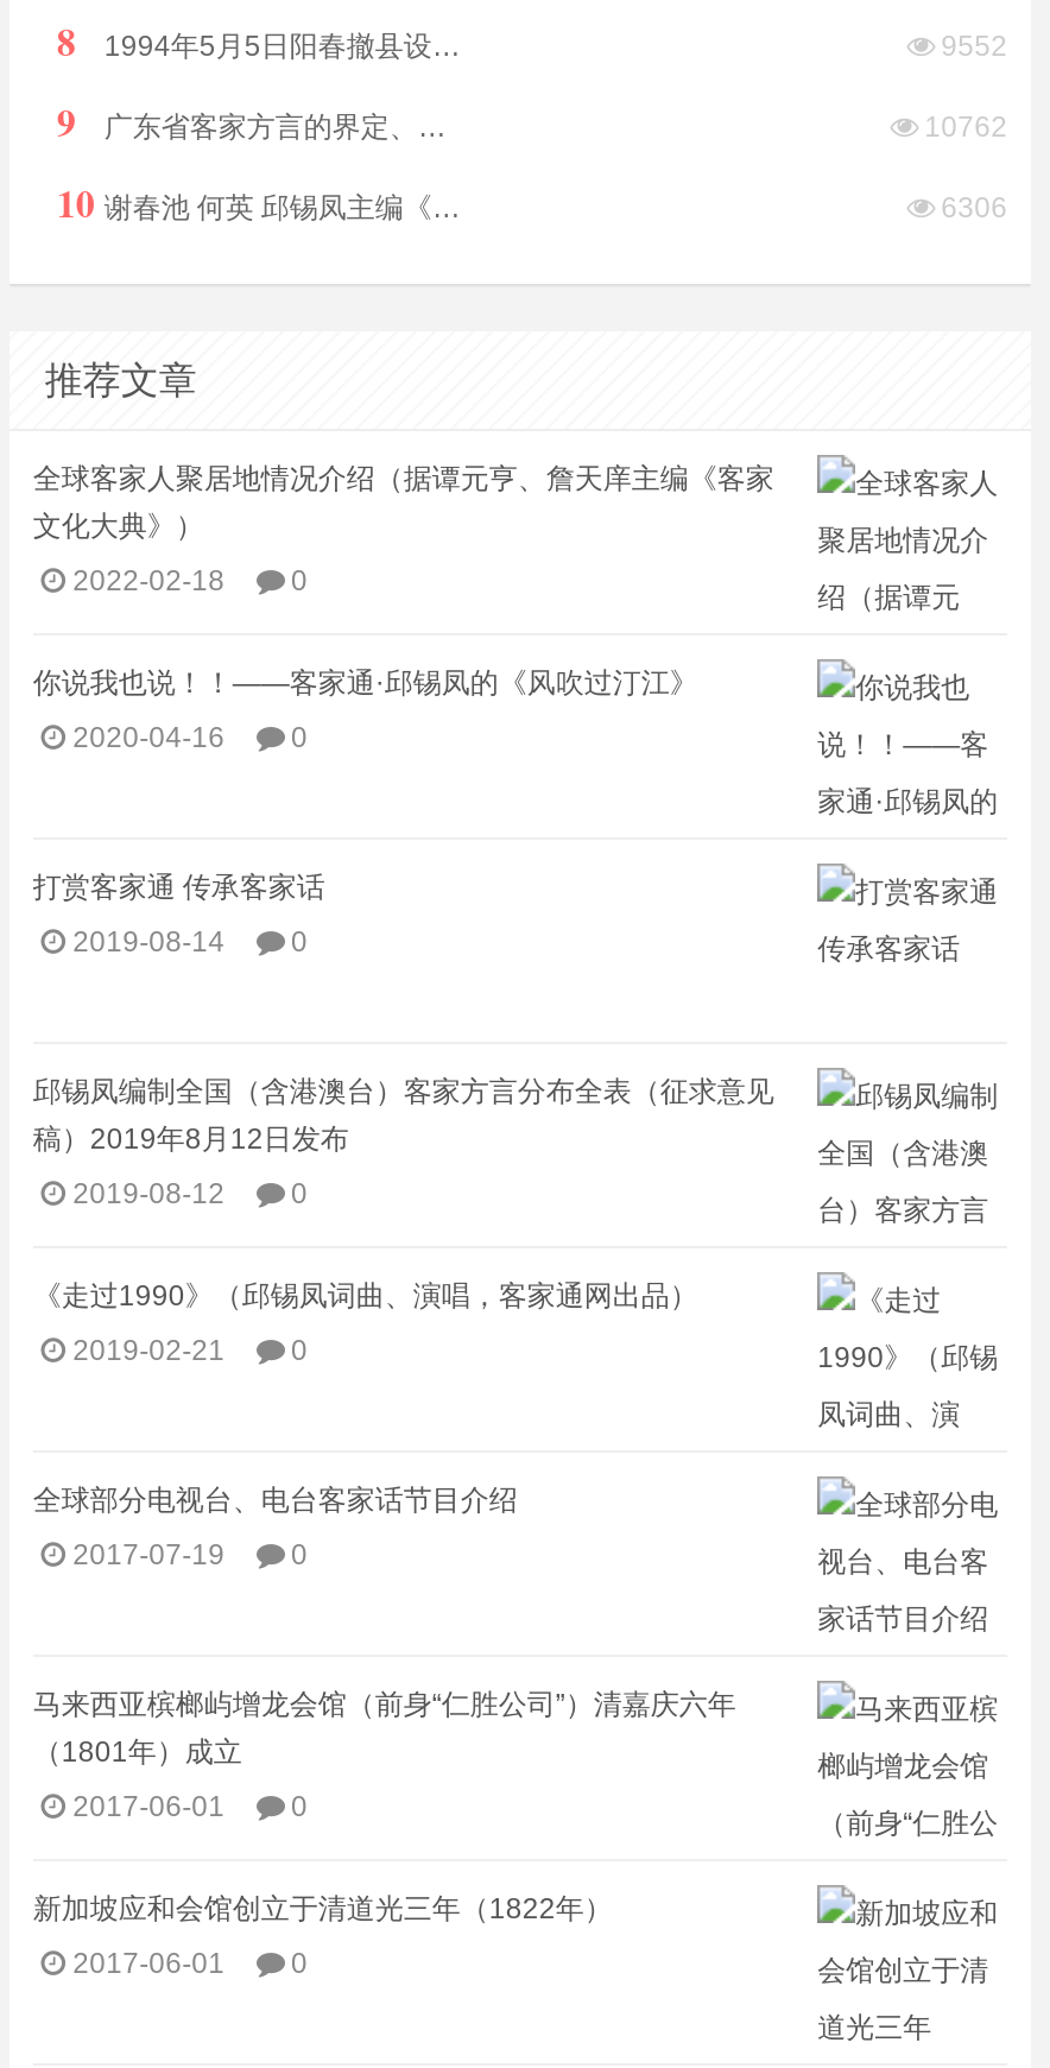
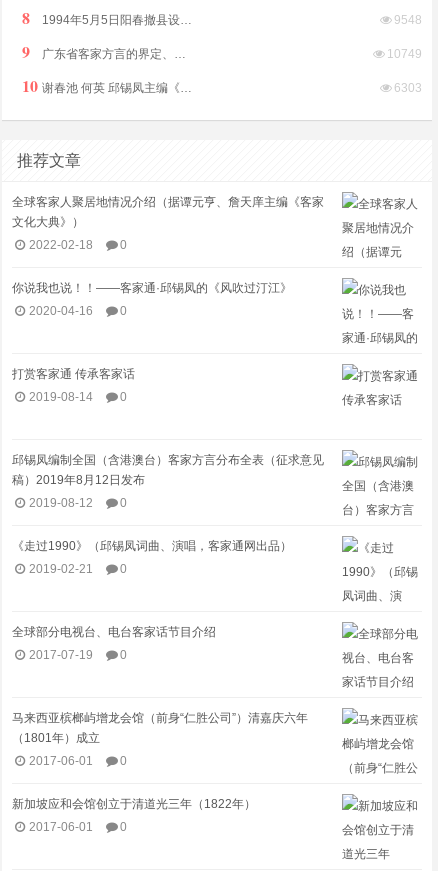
[941,29,1007,63] 9552 -> [394,13,422,27] 9548
[924,110,1007,143] 10762 -> [387,47,422,61] 10749
[941,191,1007,224] 6306 -> [394,81,422,95] 6303

